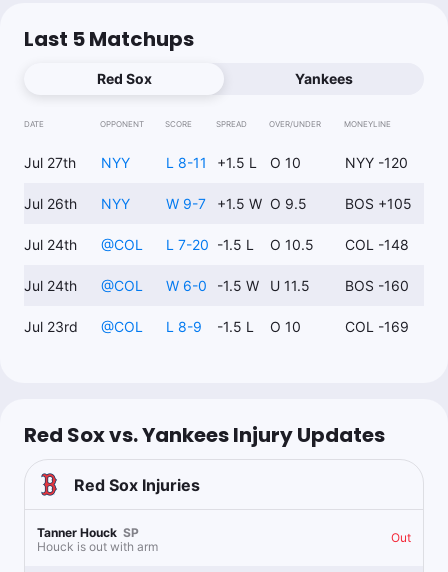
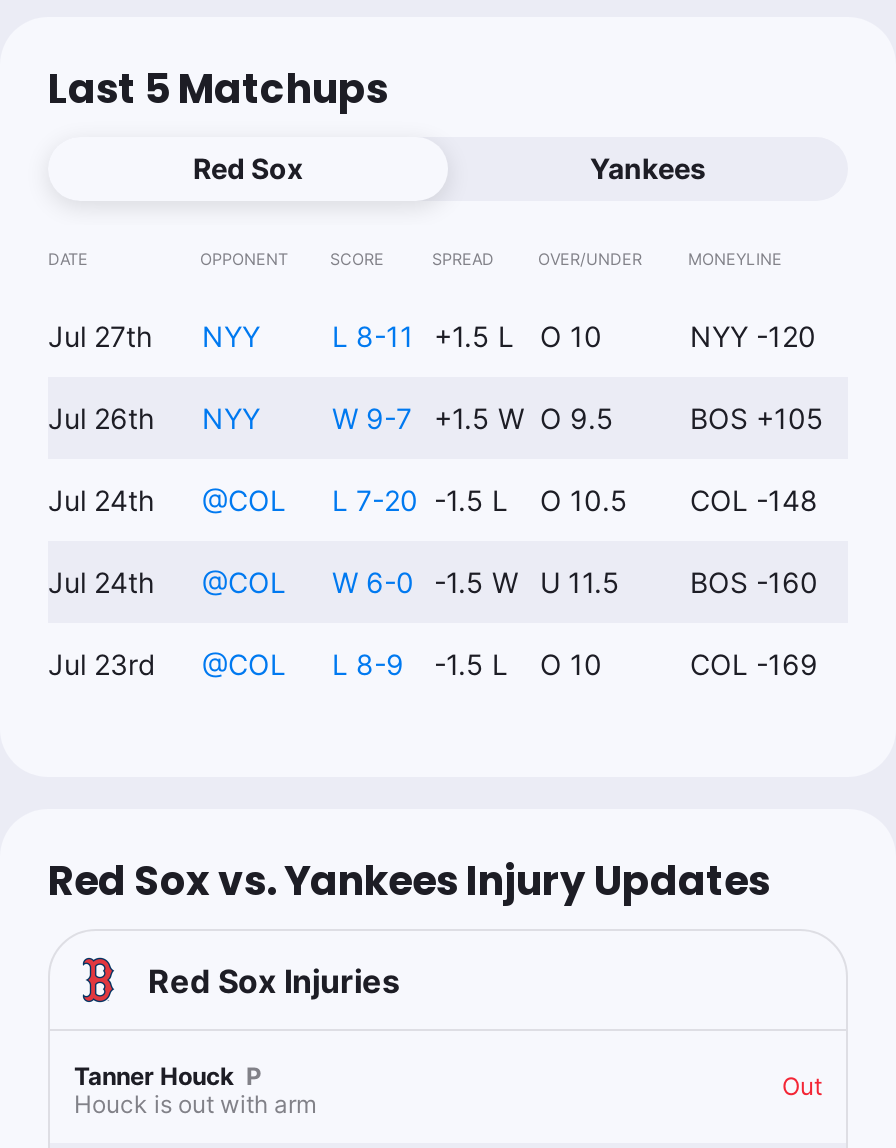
[37,525,139,540] Tanner Houck SP -> [74,1061,262,1091] Tanner Houck P

